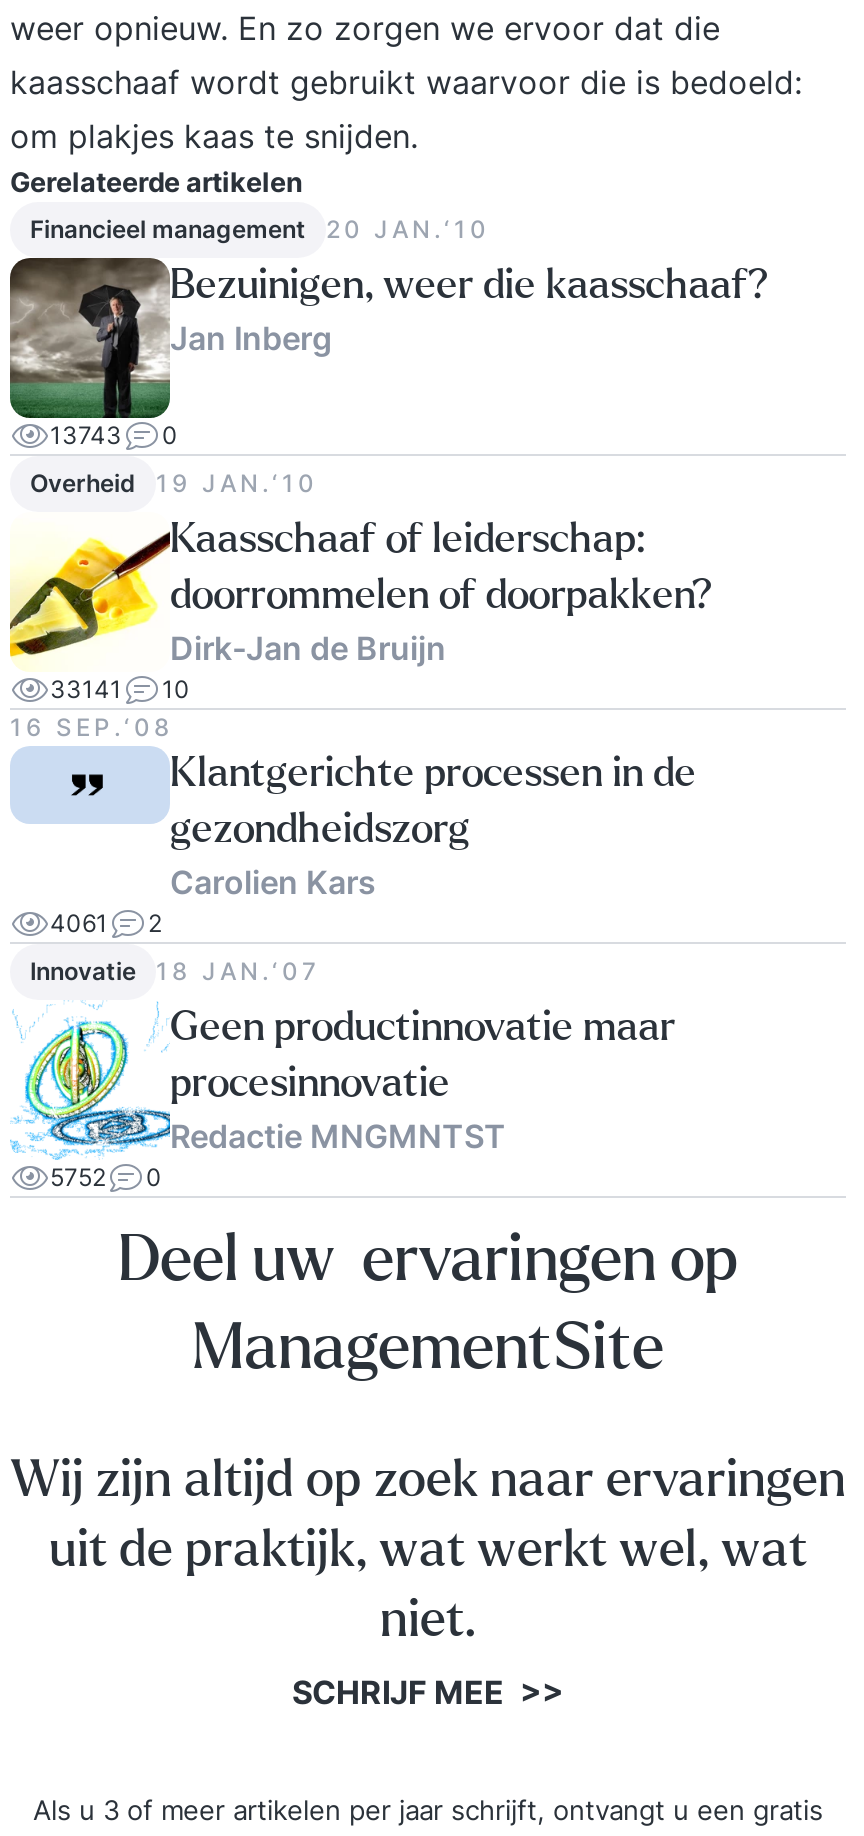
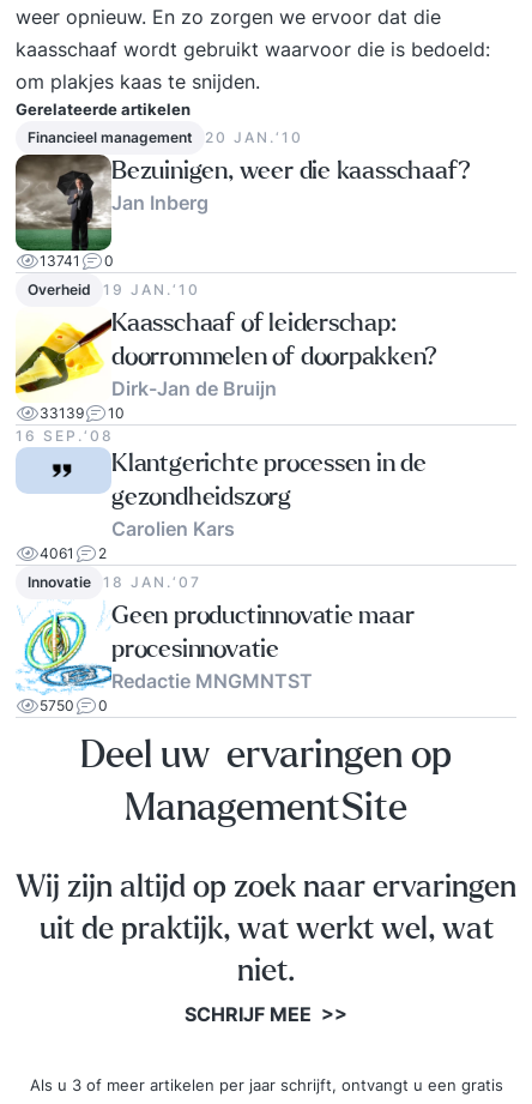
[50,420,178,450] 13743 0 -> [40,252,114,270] 13741 0
[50,674,190,704] 33141 10 -> [40,404,125,422] 33139 10
[50,1162,162,1192] 5752 0 -> [40,697,108,715] 5750 0

